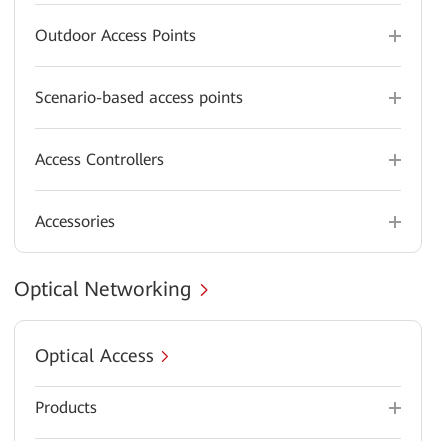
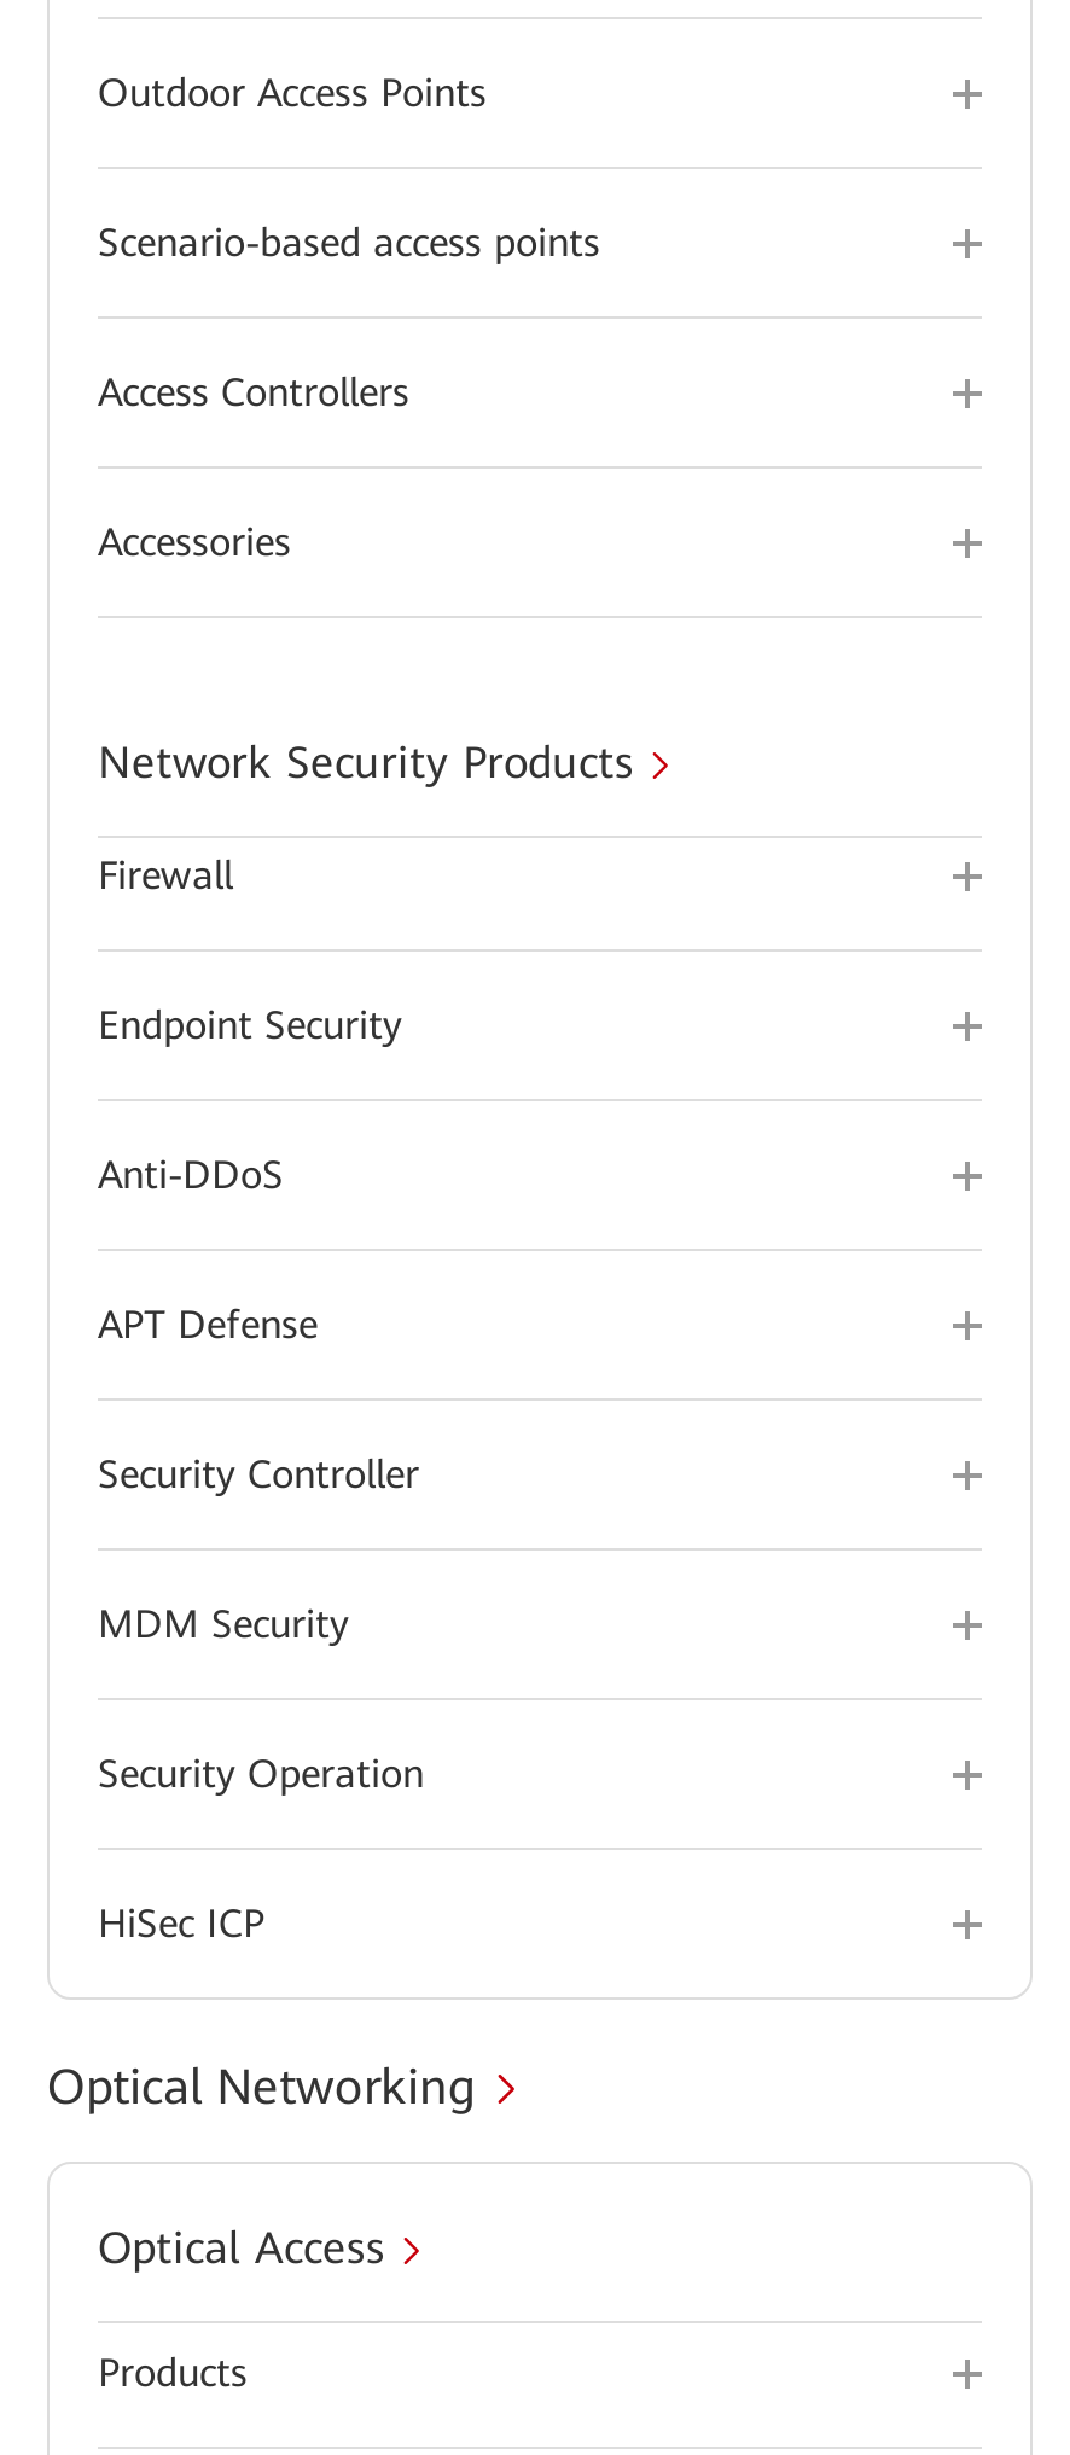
none -> [98,737,634,1947] Network Security Products | Firewall | Endpoint Security | Anti-DDoS | APT Defense | Security Controller | MDM Security | Security Operation | HiSec ICP

